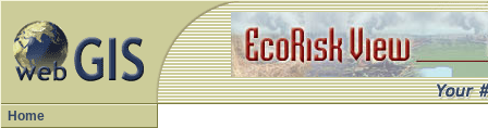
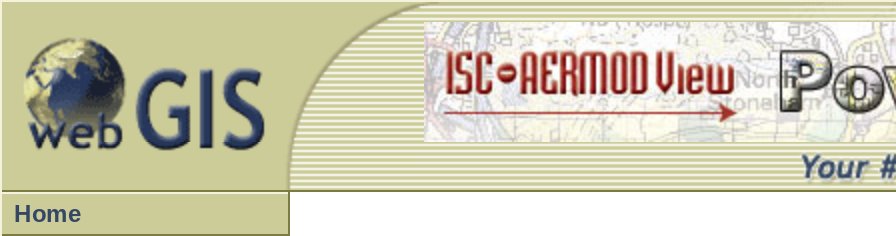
[231,12,485,78] [image] -> [424,22,890,142] [image]

